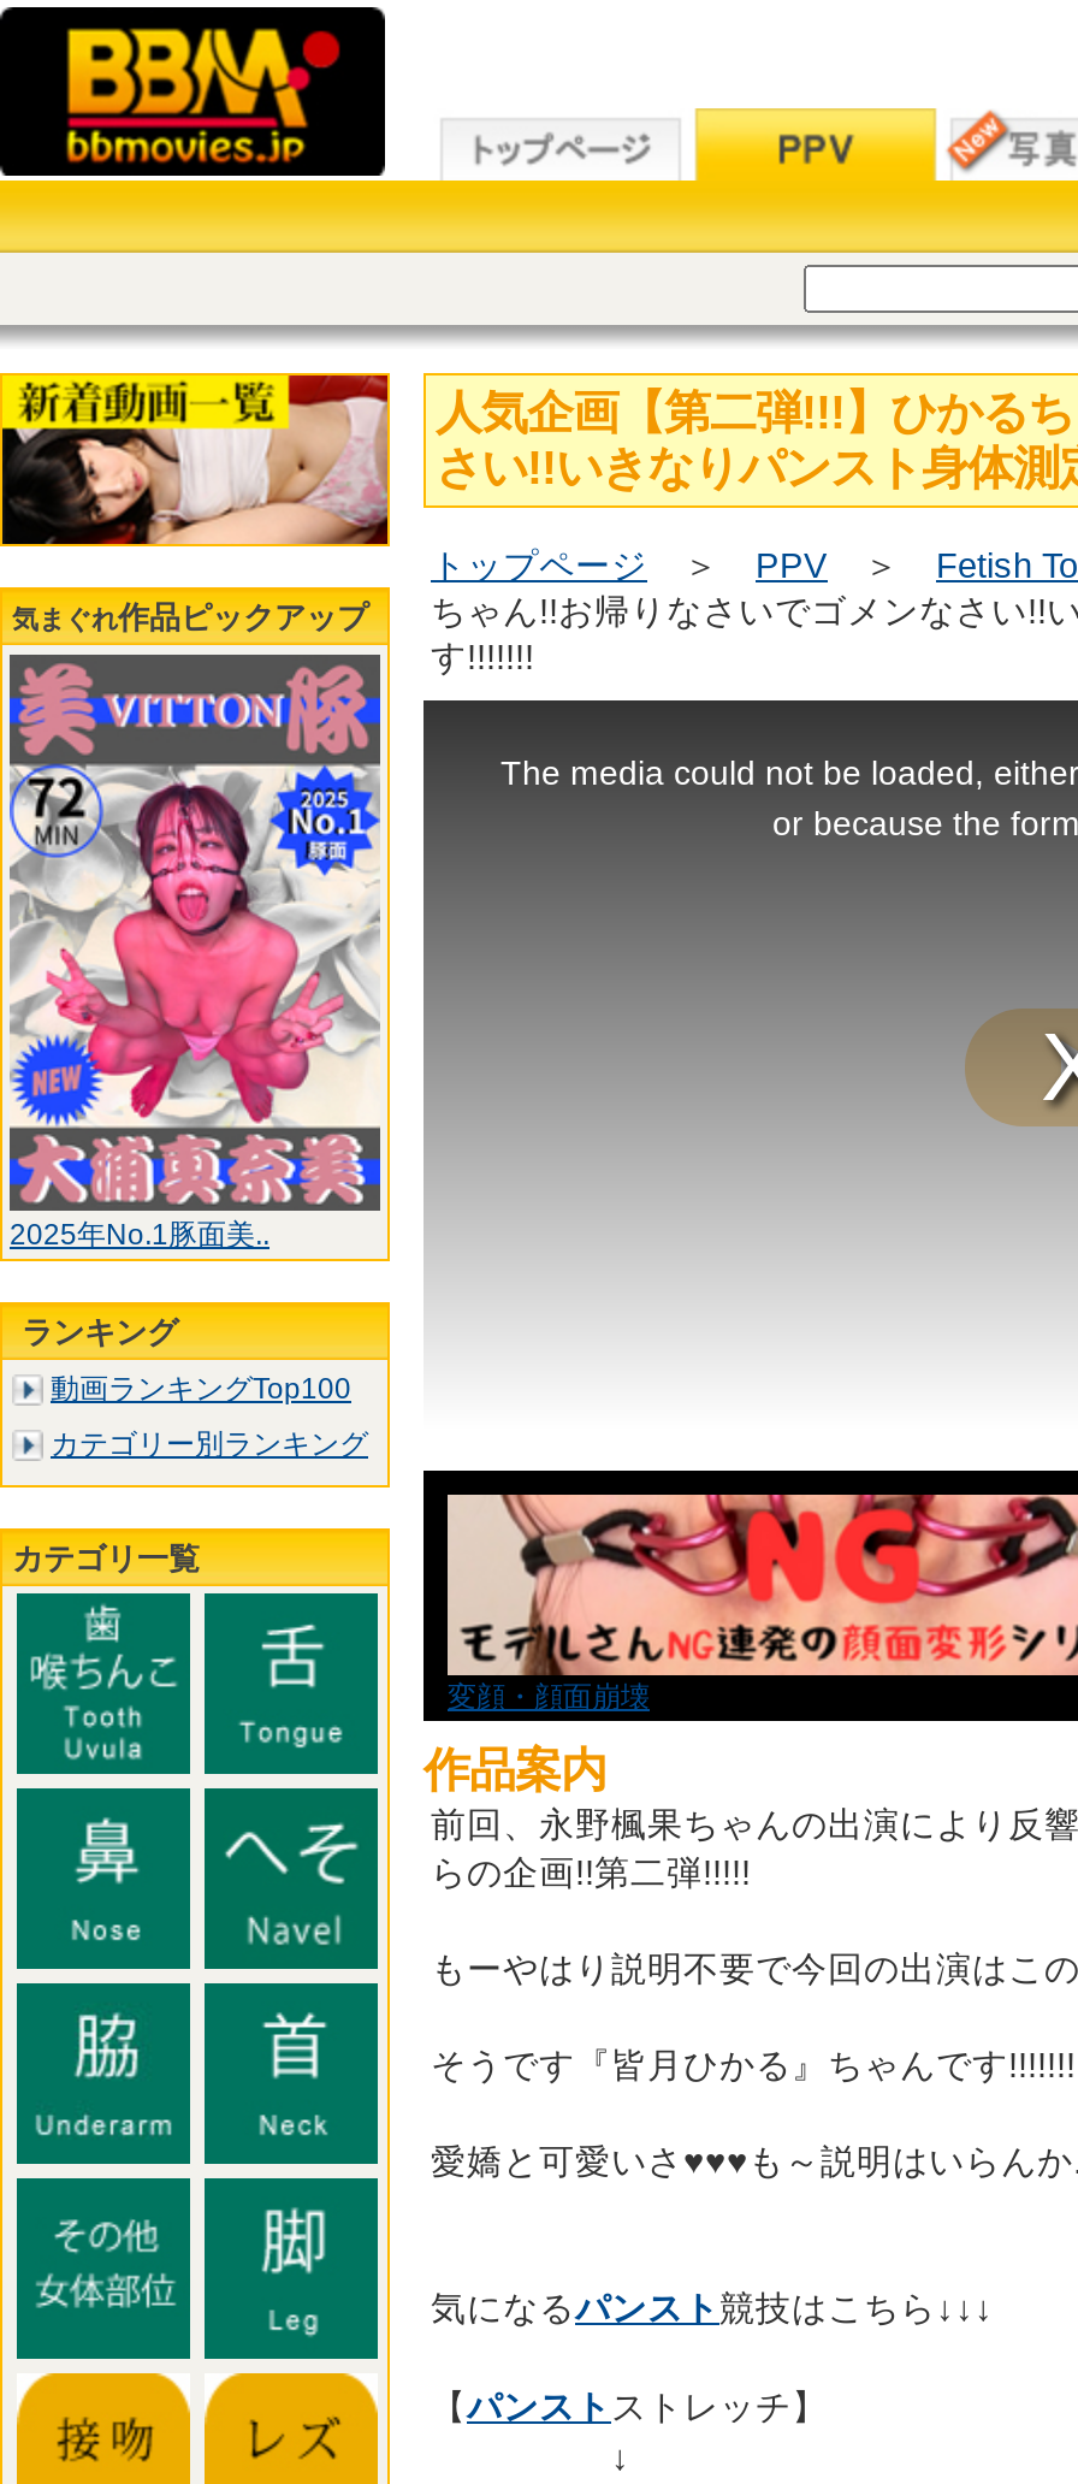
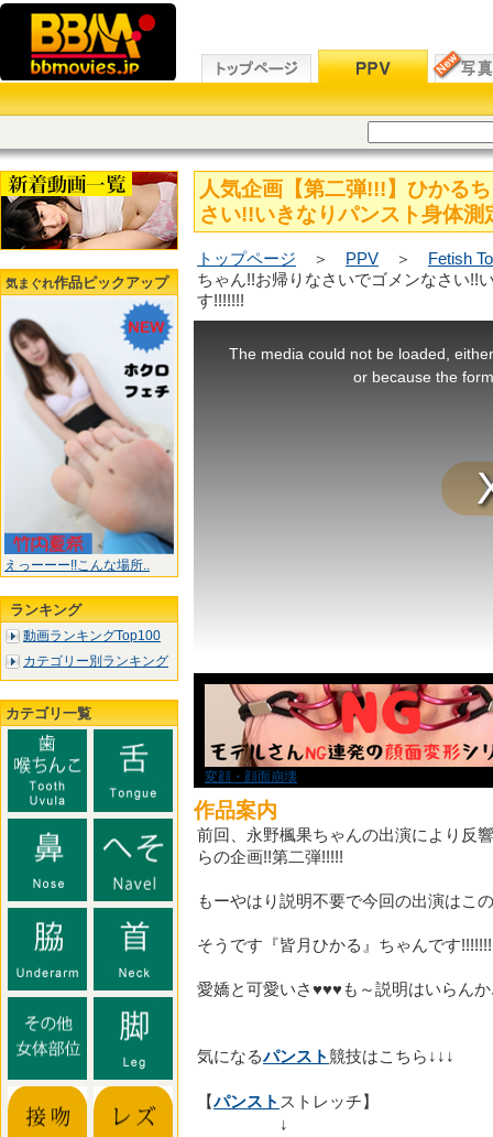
[7,652,383,1252] [image] | 2025年No.1豚面美.. -> [3,300,175,573] [image] | えっーーー!!こんな場所..

